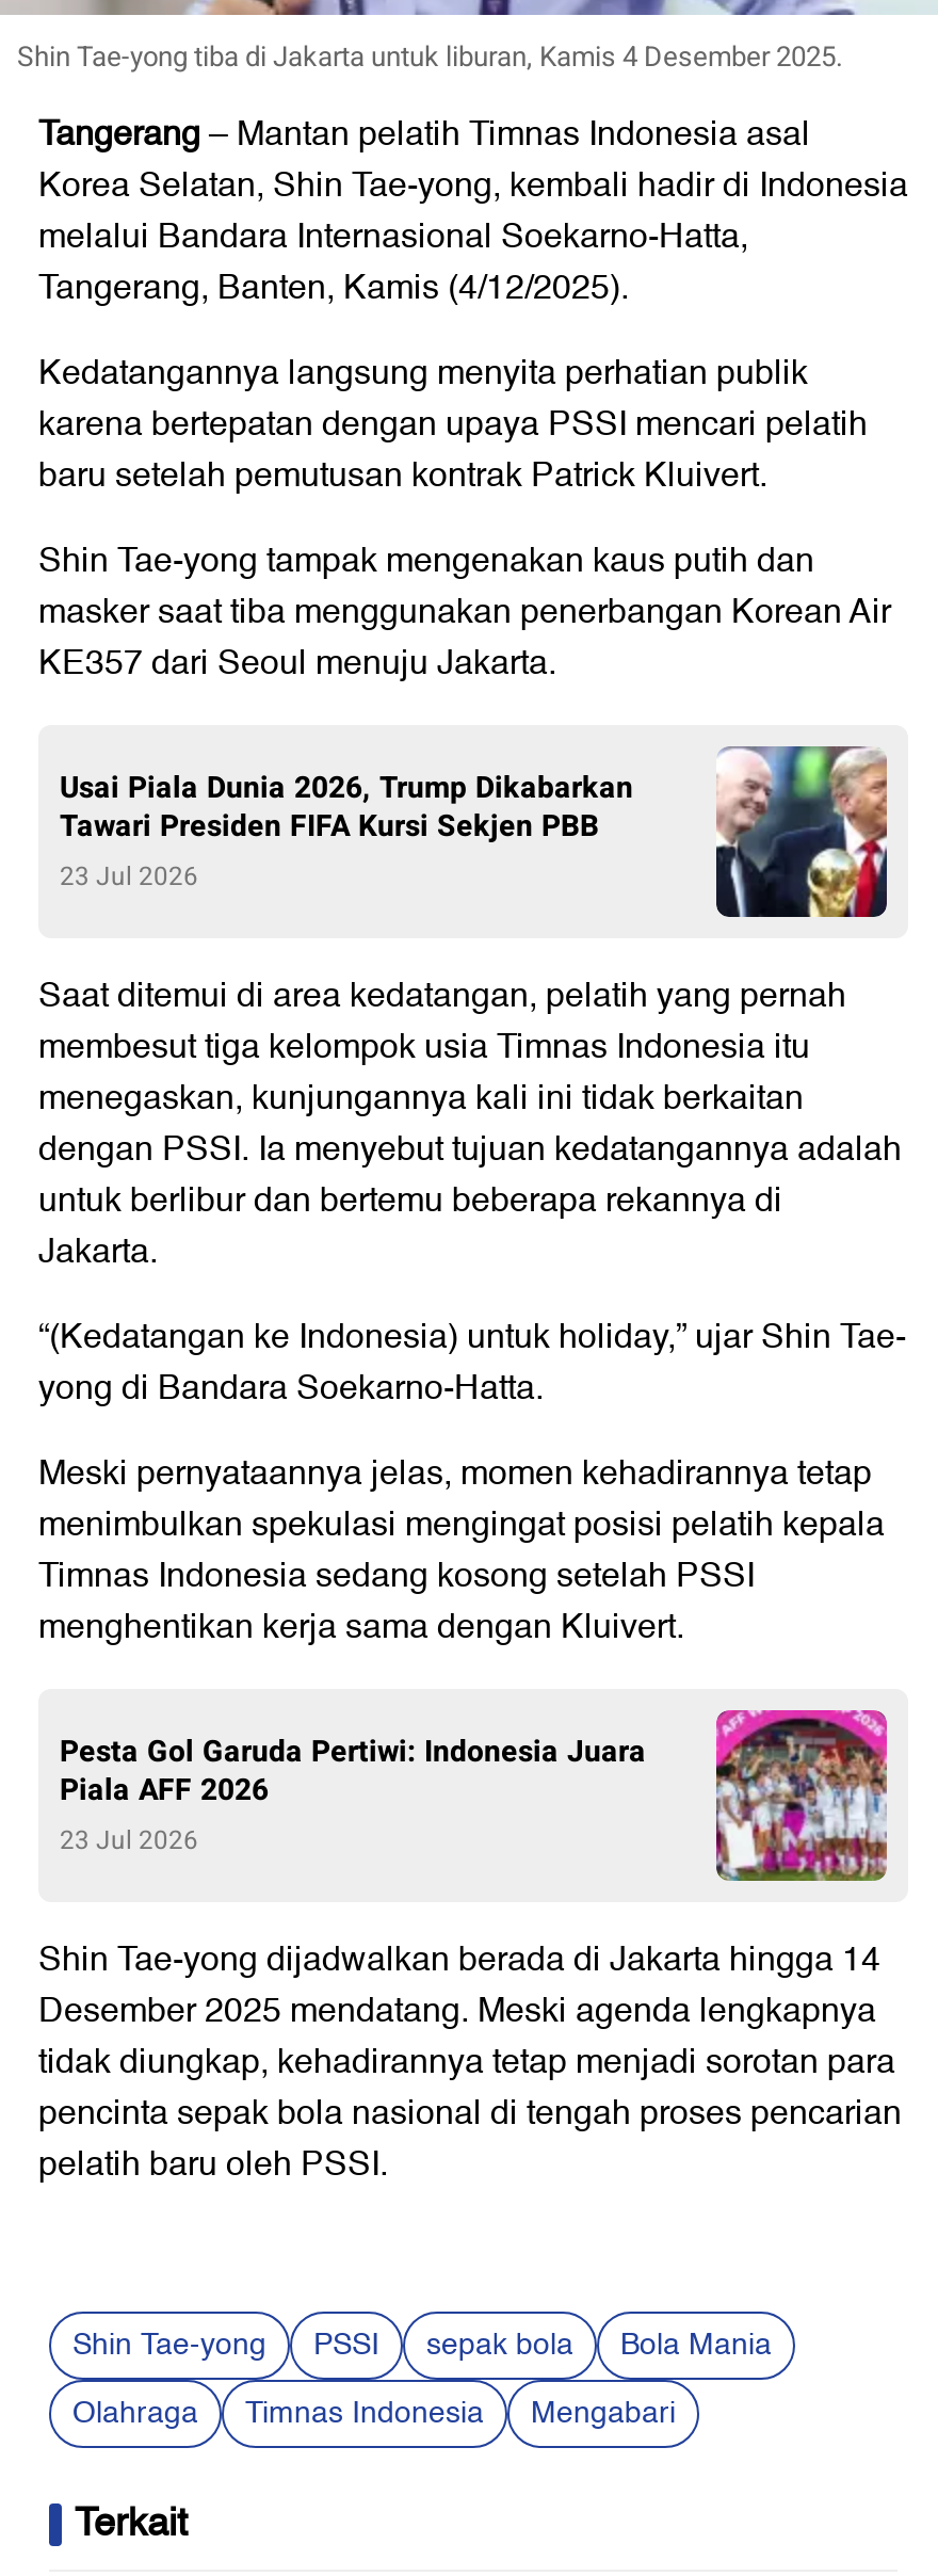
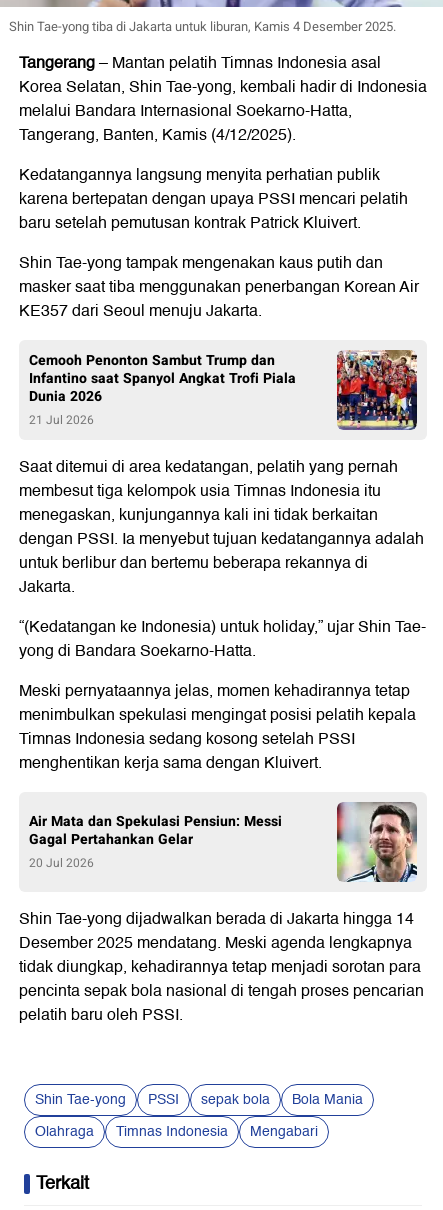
[60,744,889,919] [image] | Usai Piala Dunia 2026, Trump Dikabarkan | Tawari Presiden FIFA Kursi Sekjen PBB | 23 Jul 2026 -> [29,349,418,431] [image] | Cemooh Penonton Sambut Trump dan | Infantino saat Spanyol Angkat Trofi Piala | Dunia 2026 | 21 Jul 2026
[714,1708,889,1883] [image] -> [336,801,418,883] [image]
[60,1730,646,1860] Pesta Gol Garuda Pertiwi: Indonesia Juara | Piala AFF 2026 | 23 Jul 2026 -> [29,811,282,872] Air Mata dan Spekulasi Pensiun: Messi | Gagal Pertahankan Gelar | 20 Jul 2026

